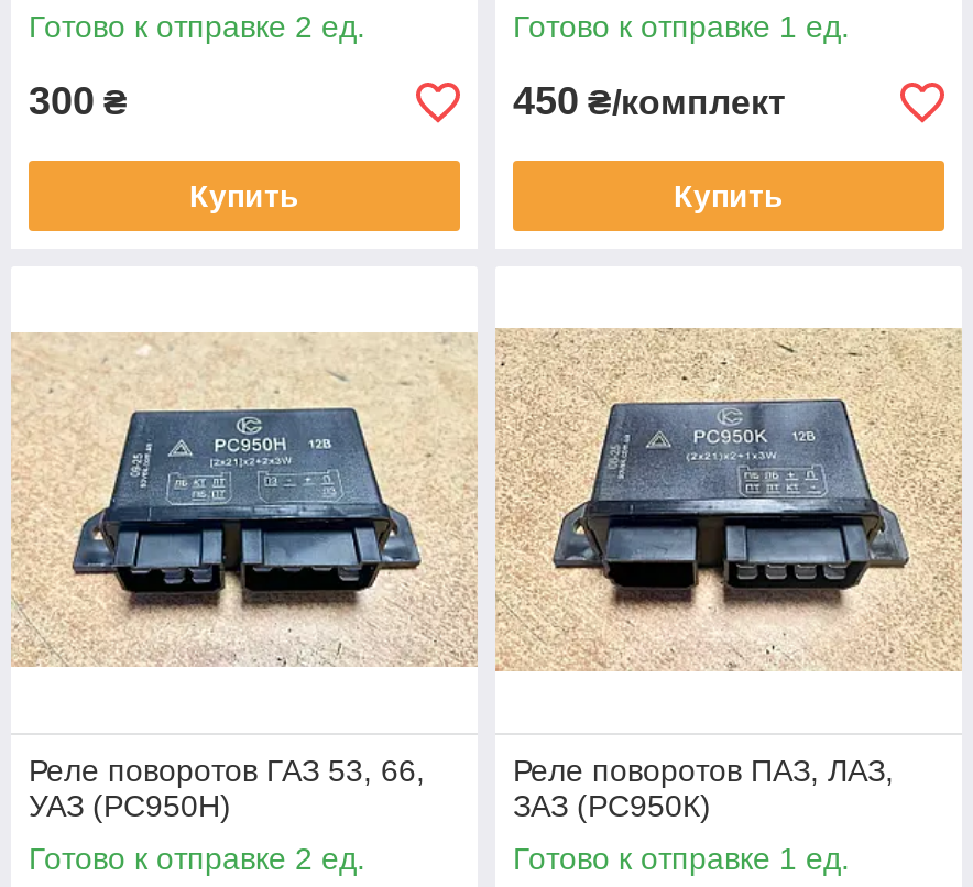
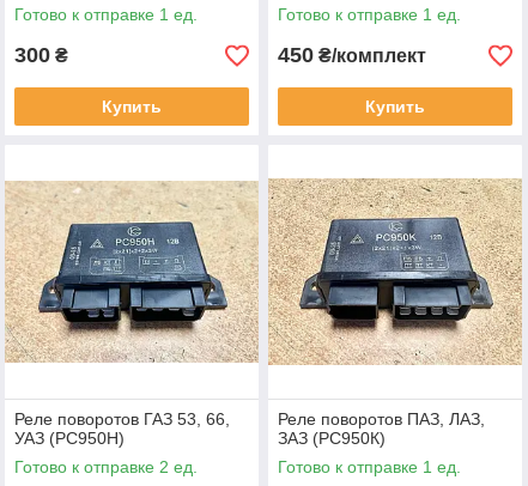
[29,9,365,44] Готово к отправке 2 ед. -> [14,5,198,24] Готово к отправке 1 ед.

